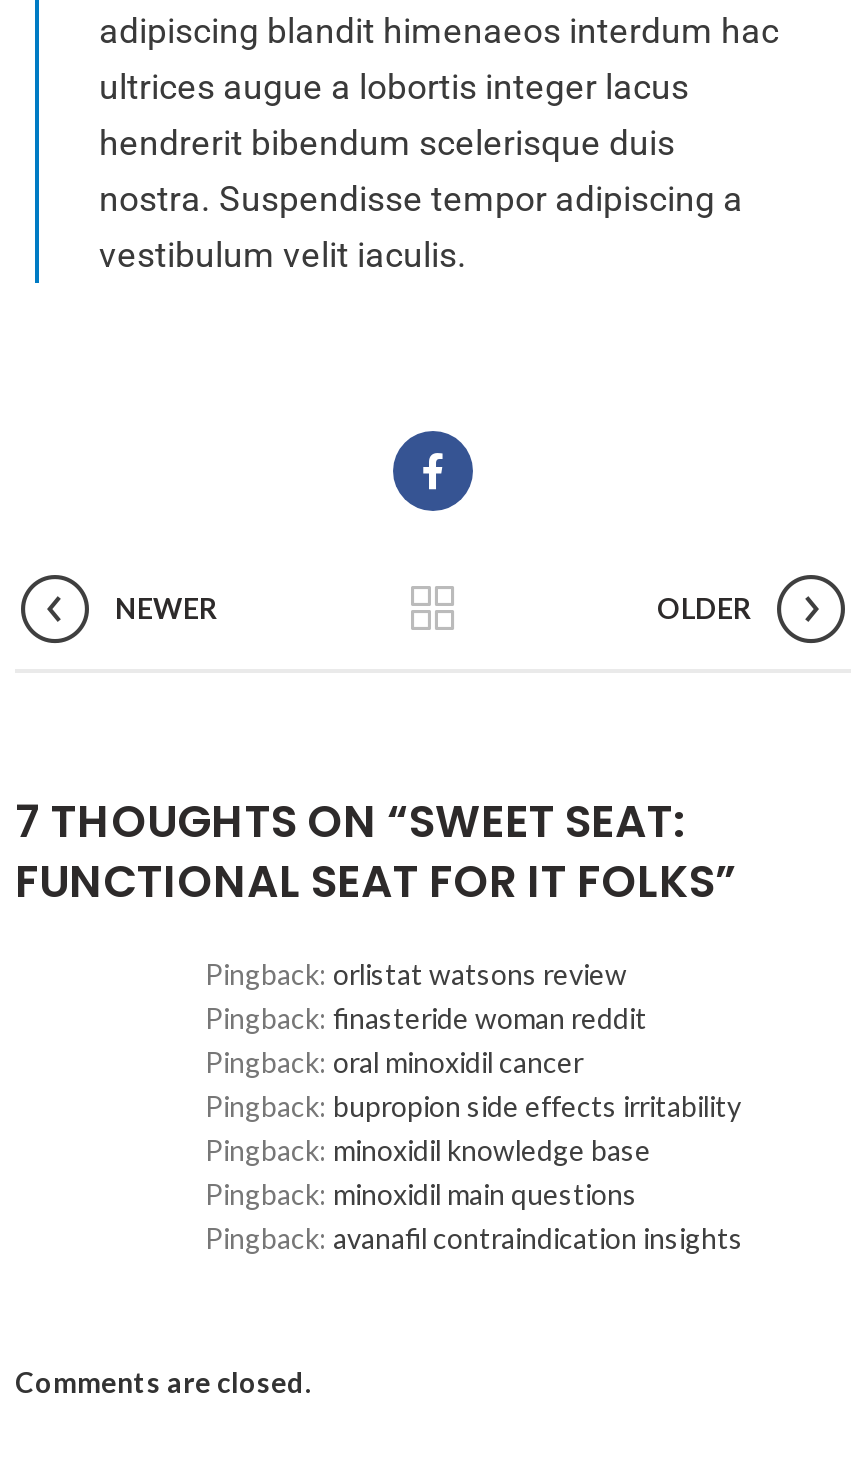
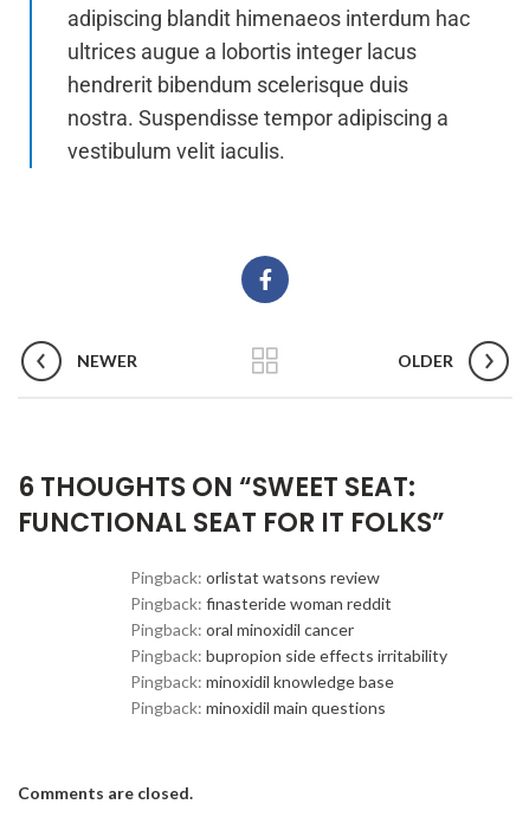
[15,791,685,853] 7 THOUGHTS ON “SWEET SEAT: -> [18,469,415,506] 6 THOUGHTS ON “SWEET SEAT:
[205,1221,743,1255] Pingback: avanafil contraindication insights -> none

